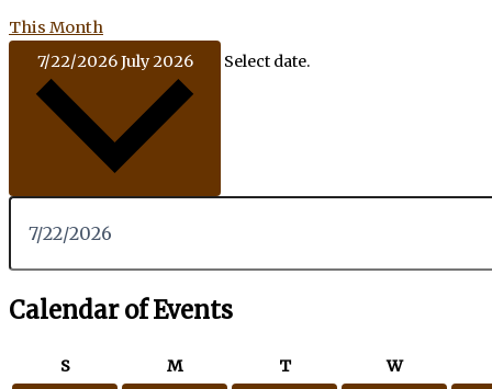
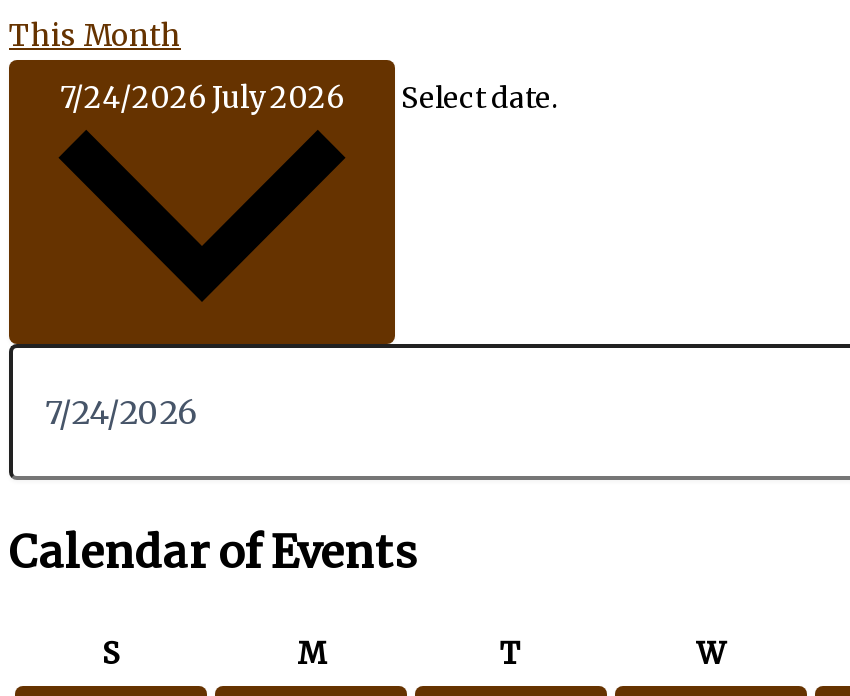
[37,52,310,71] 7/22/2026 July 2026 Select date. -> [60,80,557,116] 7/24/2026 July 2026 Select date.

